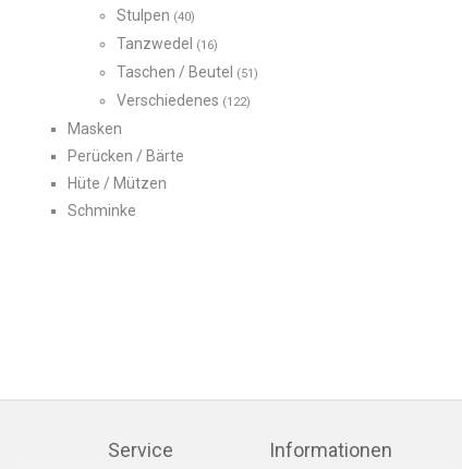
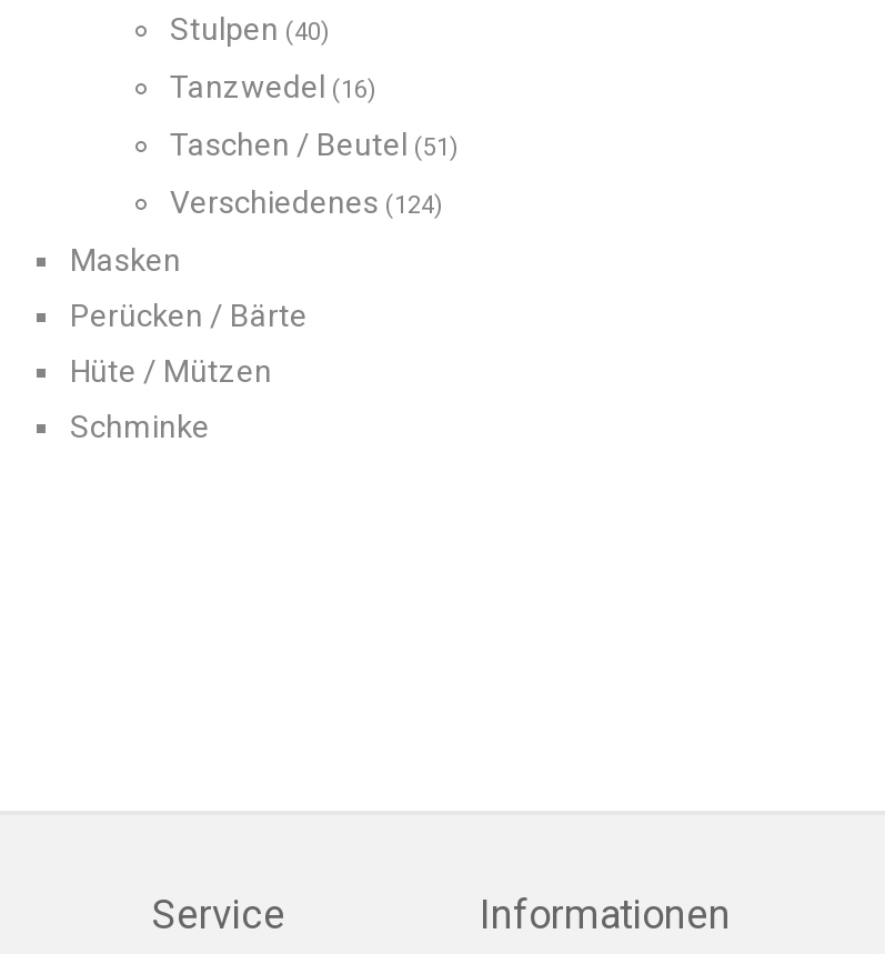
[117,92,251,109] Verschiedenes (122) -> [170,185,443,221] Verschiedenes (124)

